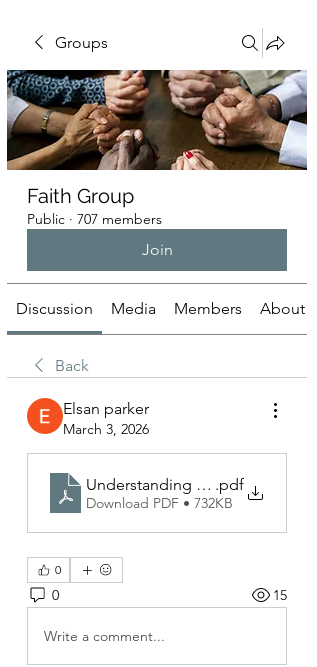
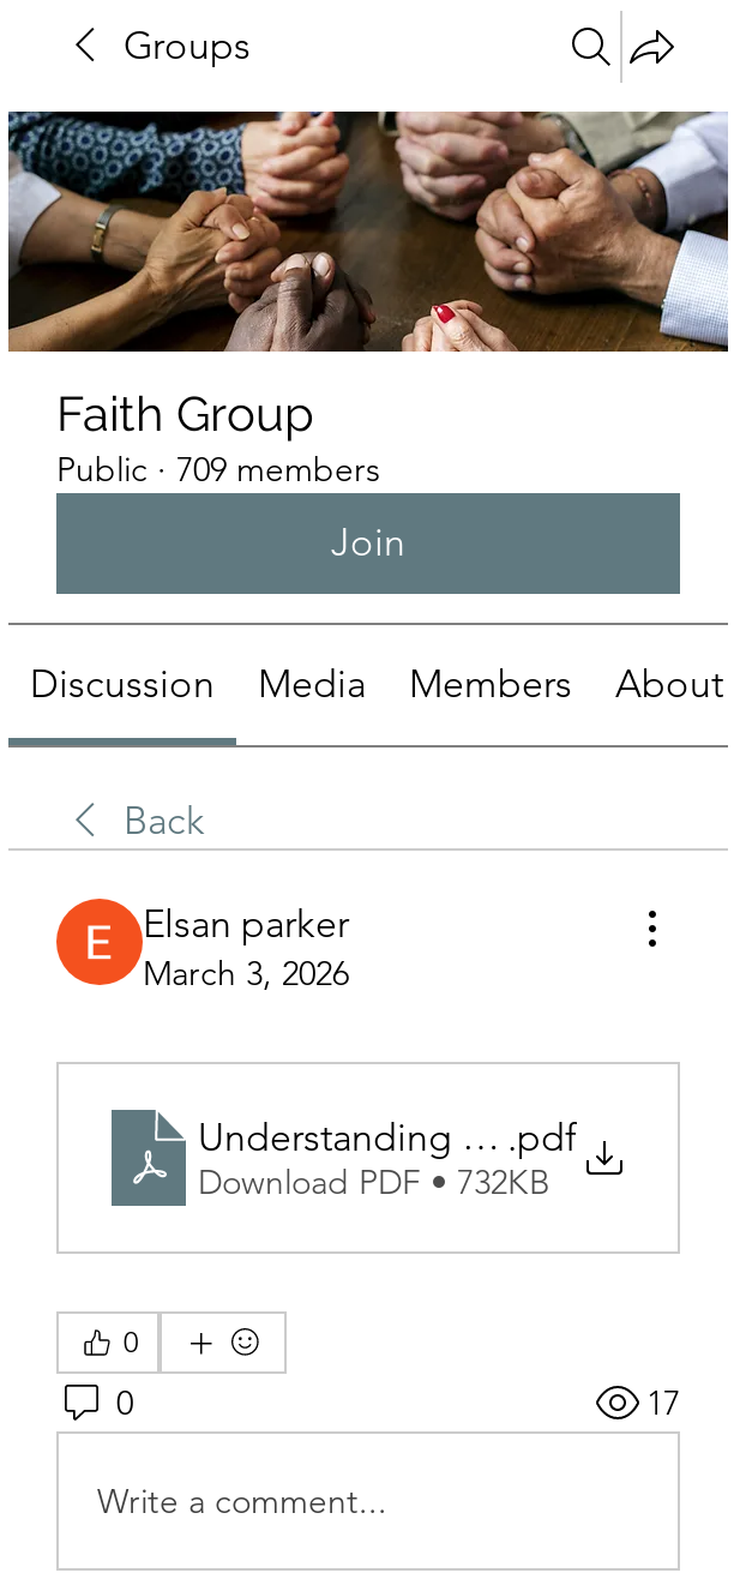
[27,210,162,228] Public · 707 members -> [56,448,380,491] Public · 709 members
[273,585,287,603] 15 -> [646,1380,680,1423] 17

